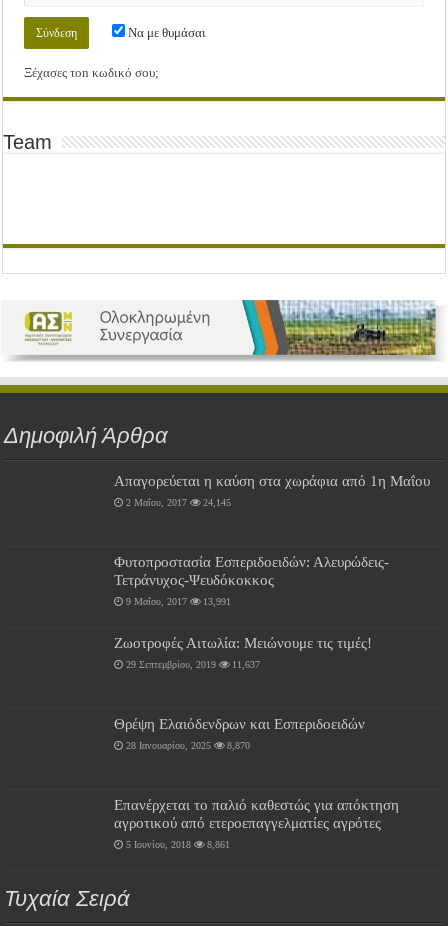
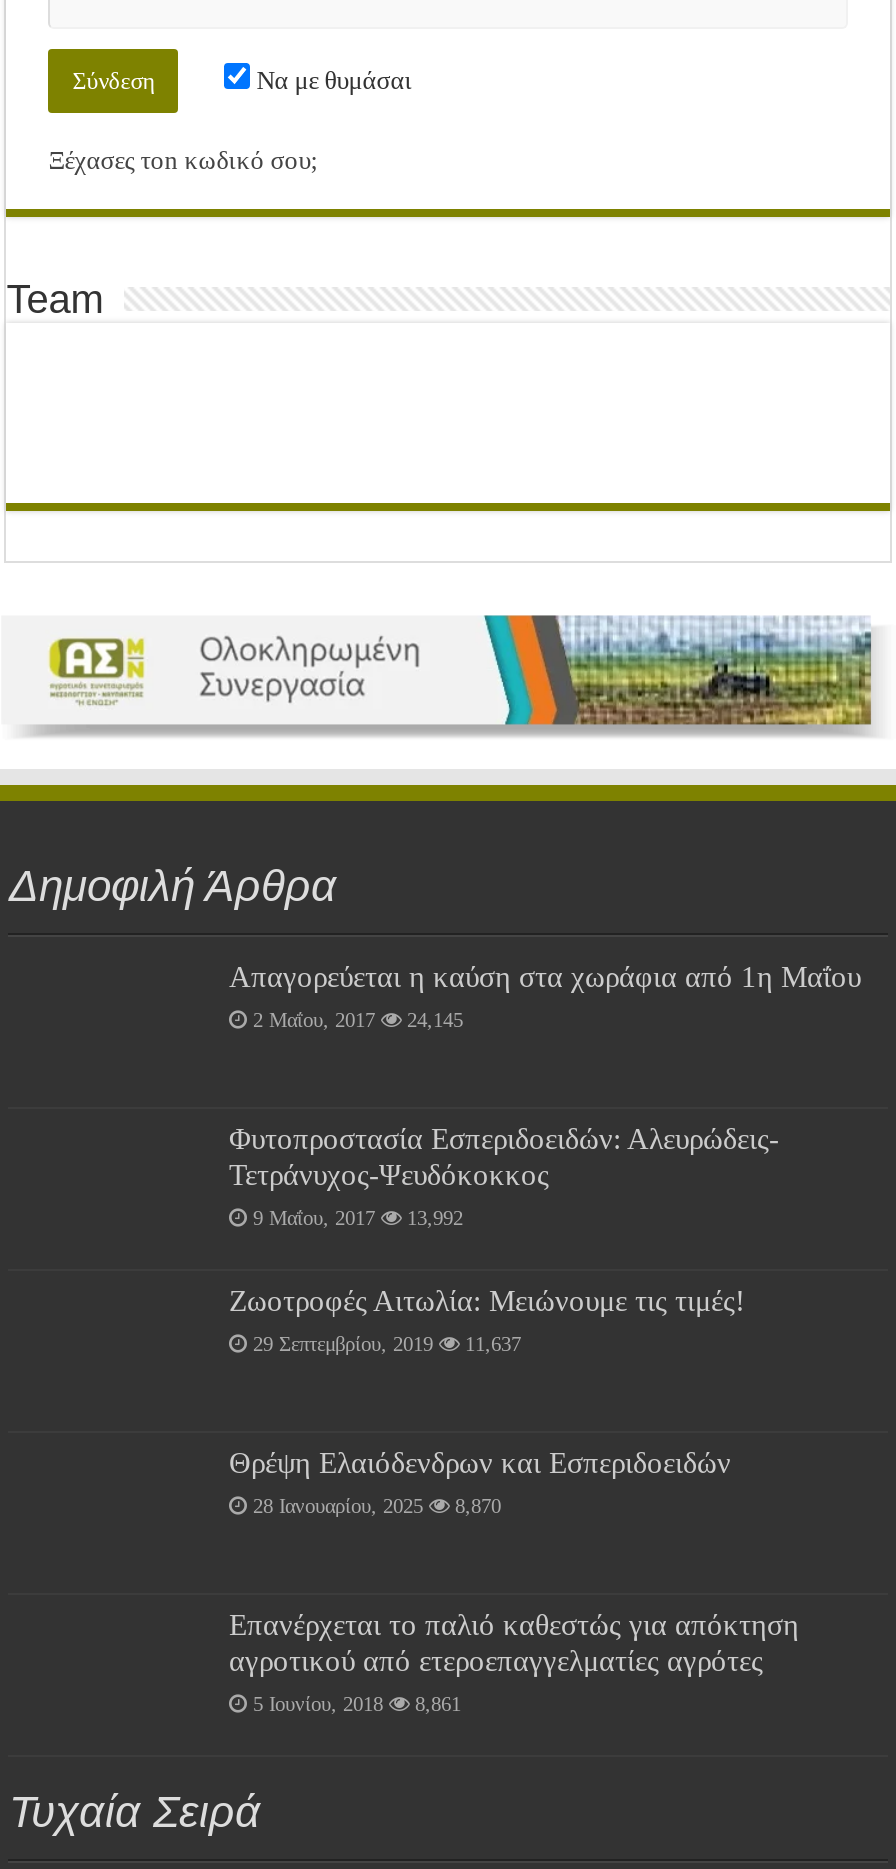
[126,596,231,607] 9 Μαΐου, 2017 13,991 -> [253,1206,463,1228] 9 Μαΐου, 2017 13,992

